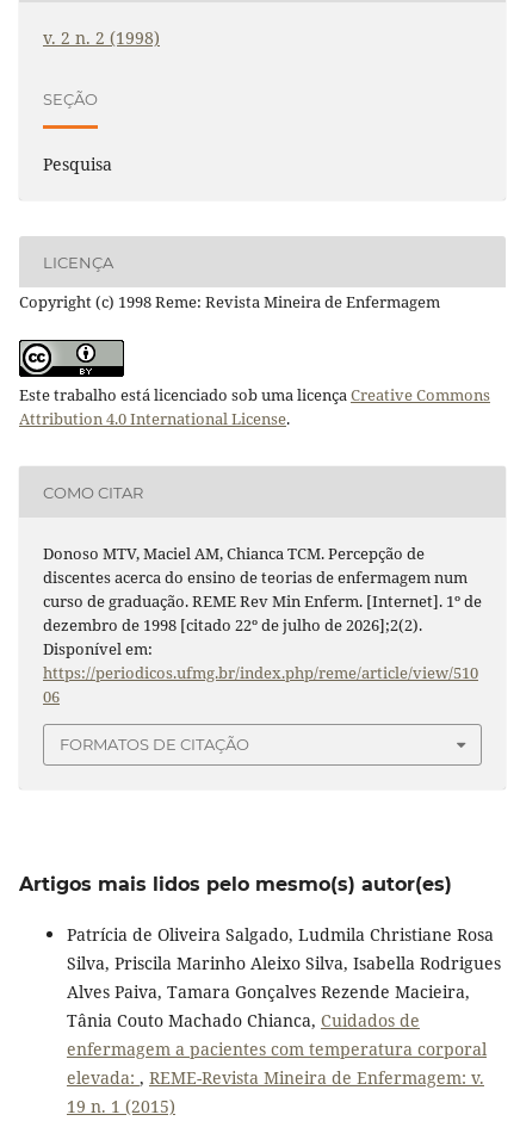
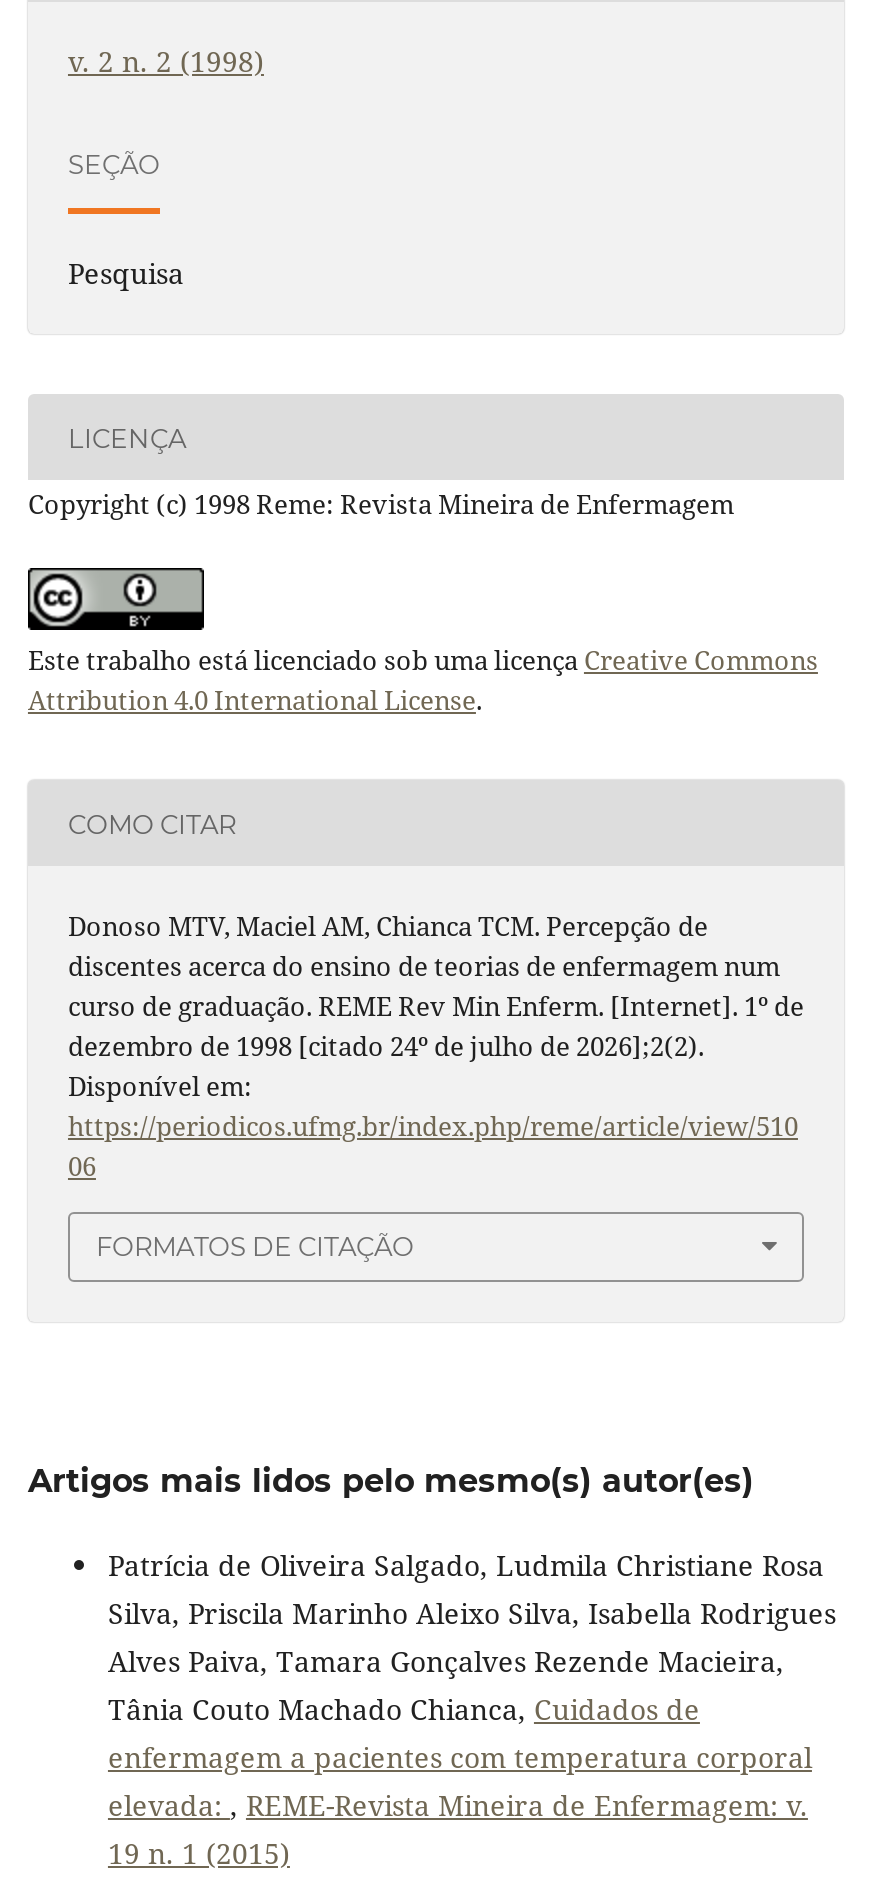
[43,614,422,636] dezembro de 1998 [citado 22º de julho de 2026];2(2). -> [68,1028,704,1064] dezembro de 1998 [citado 24º de julho de 2026];2(2).

